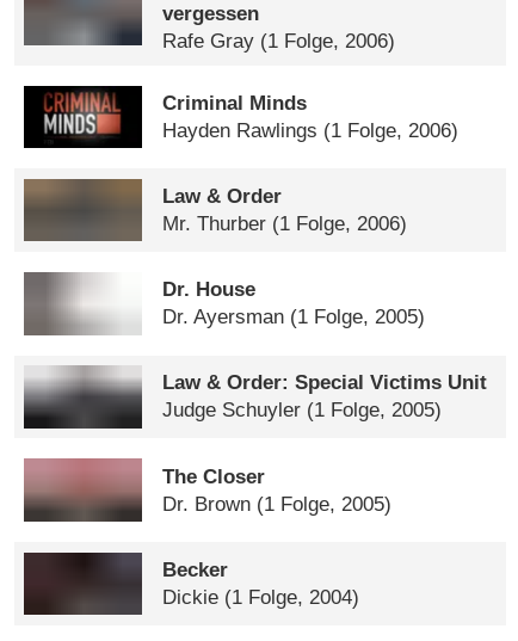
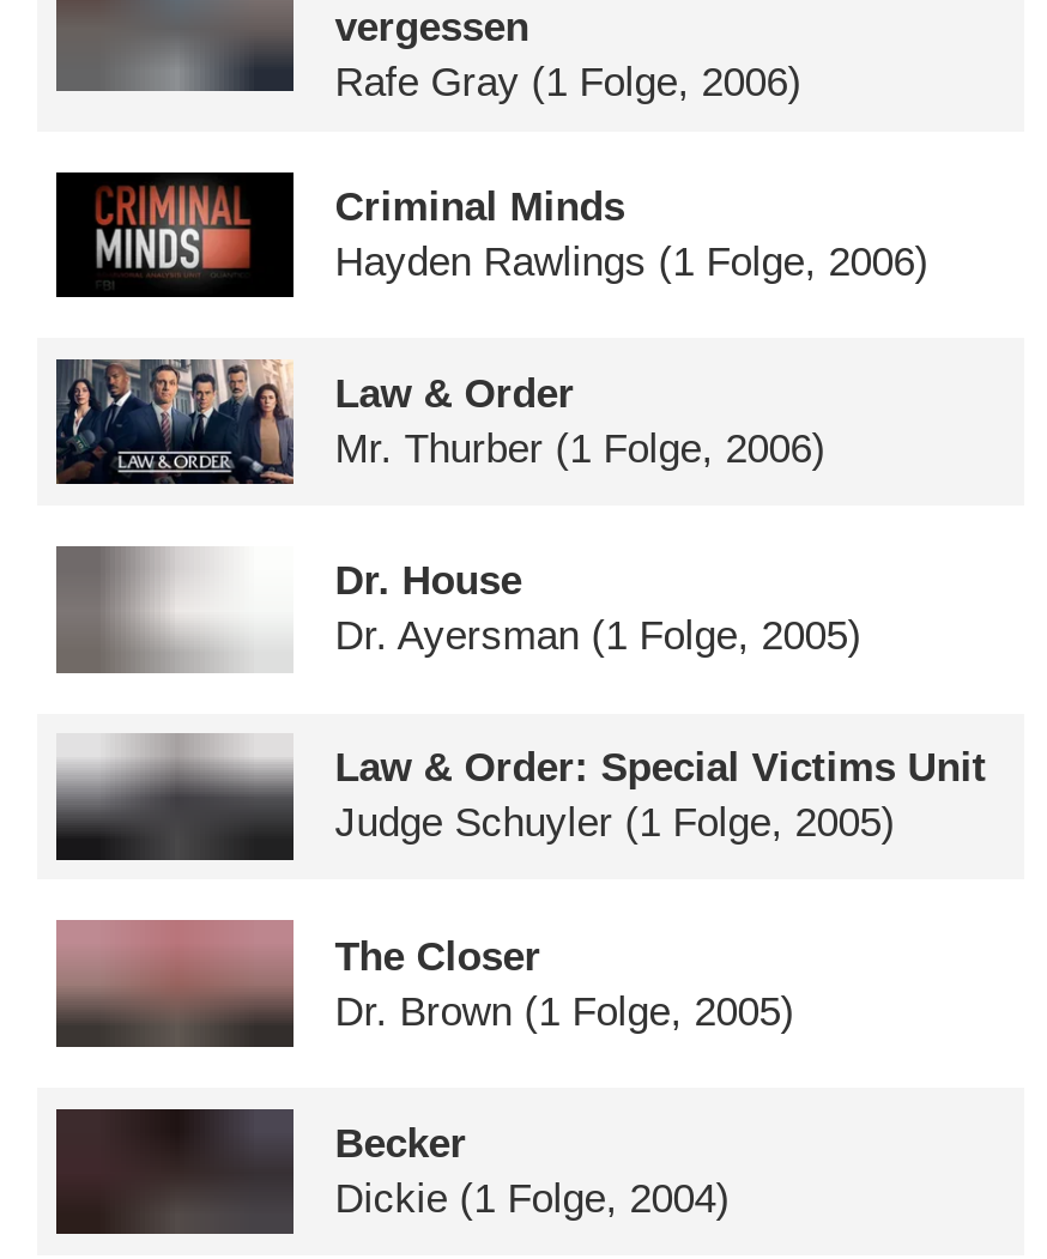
[24,178,143,242] [image] -> [56,359,293,486] [image]

